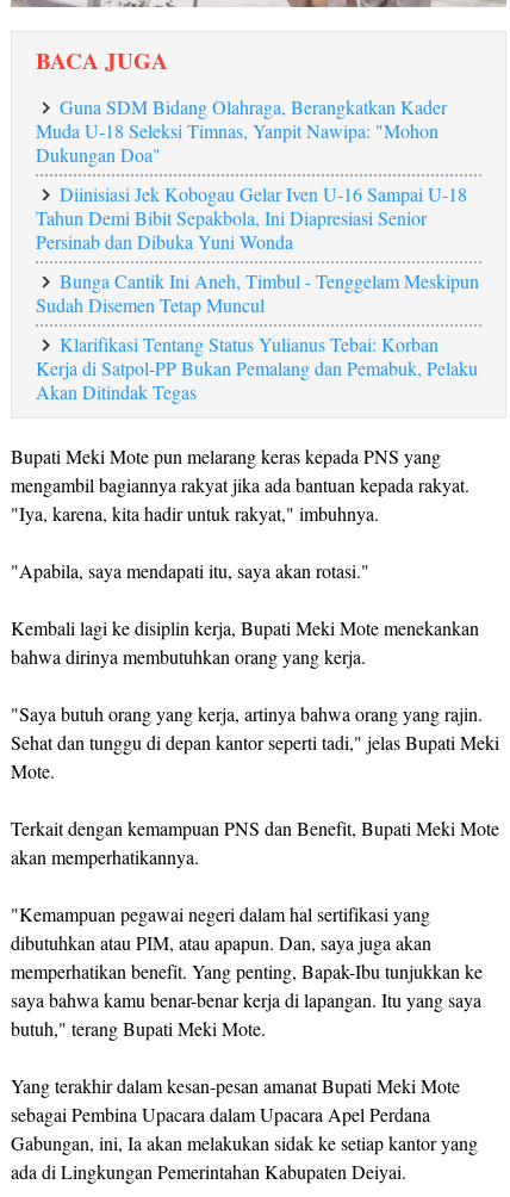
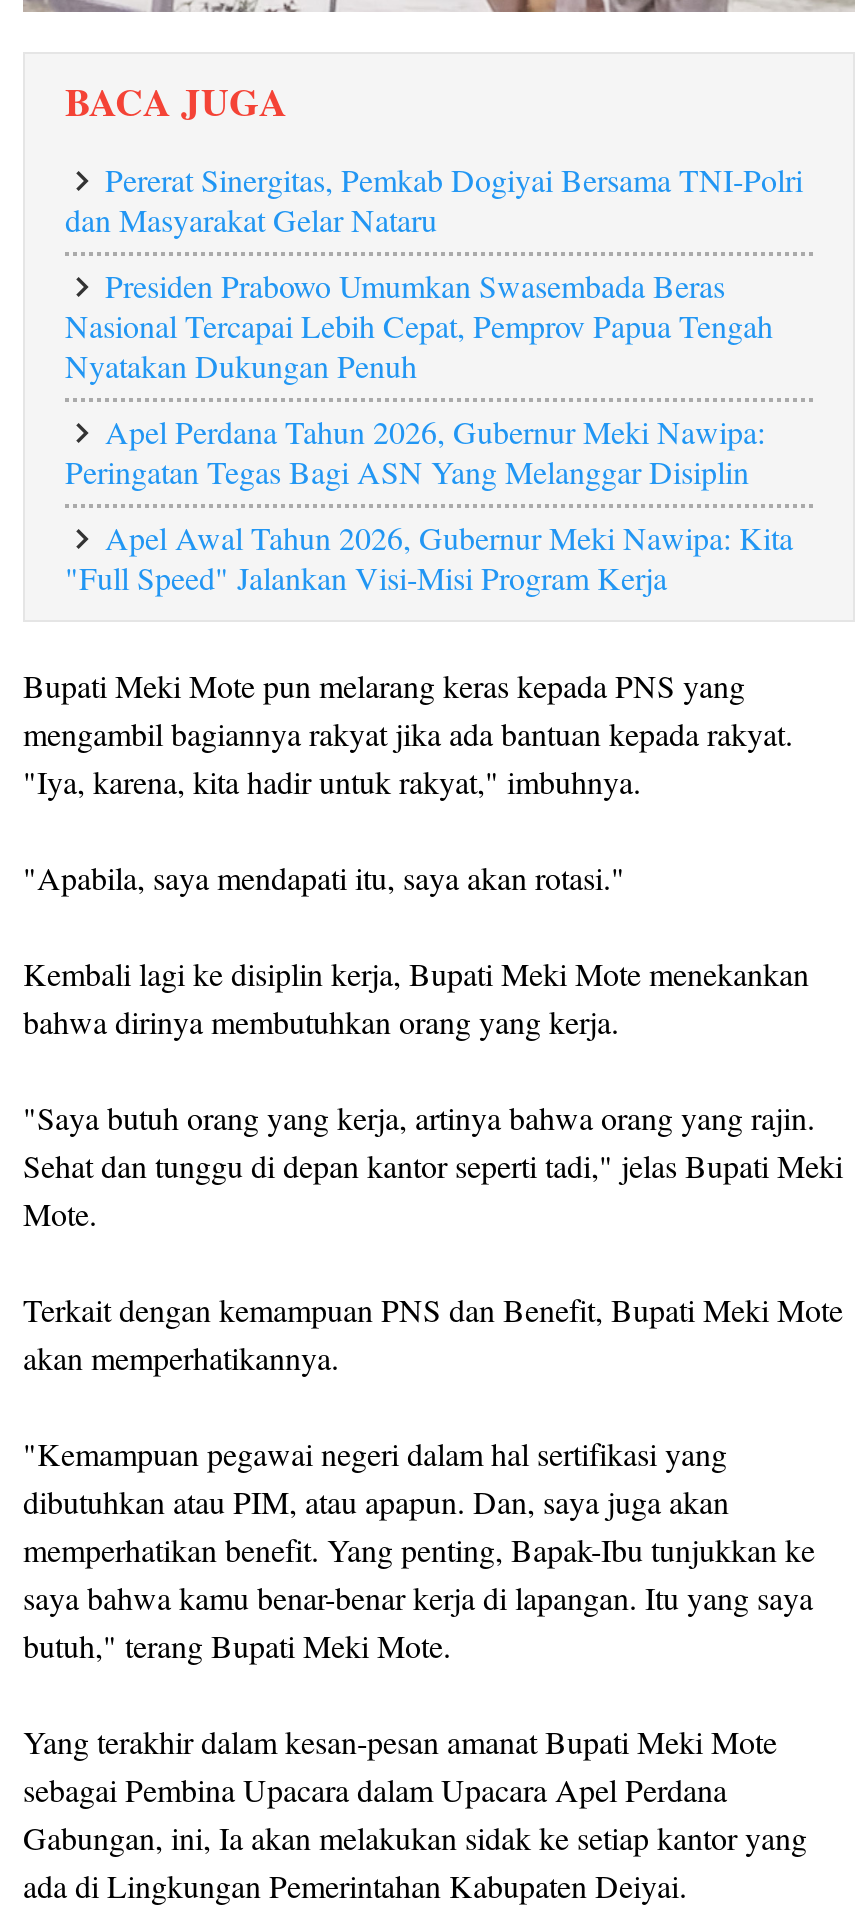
[36,94,447,166] Guna SDM Bidang Olahraga, Berangkatkan Kader | Muda U-18 Seleksi Timnas, Yanpit Nawipa: "Mohon | Dukungan Doa" -> [65,157,803,239] Pererat Sinergitas, Pemkab Dogiyai Bersama TNI-Polri | dan Masyarakat Gelar Nataru
[36,181,467,253] Diinisiasi Jek Kobogau Gelar Iven U-16 Sampai U-18 | Tahun Demi Bibit Sepakbola, Ini Diapresiasi Senior | Persinab dan Dibuka Yuni Wonda -> [65,263,773,385] Presiden Prabowo Umumkan Swasembada Beras | Nasional Tercapai Lebih Cepat, Pemprov Papua Tengah | Nyatakan Dukungan Penuh
[36,268,479,317] Bunga Cantik Ini Aneh, Timbul - Tenggelam Meskipun | Sudah Disemen Tetap Muncul -> [65,409,765,491] Apel Perdana Tahun 2026, Gubernur Meki Nawipa: | Peringatan Tegas Bagi ASN Yang Melanggar Disiplin
[36,331,478,404] Klarifikasi Tentang Status Yulianus Tebai: Korban | Kerja di Satpol-PP Bukan Pemalang dan Pemabuk, Pelaku | Akan Ditindak Tegas -> [65,515,793,597] Apel Awal Tahun 2026, Gubernur Meki Nawipa: Kita | "Full Speed" Jalankan Visi-Misi Program Kerja

